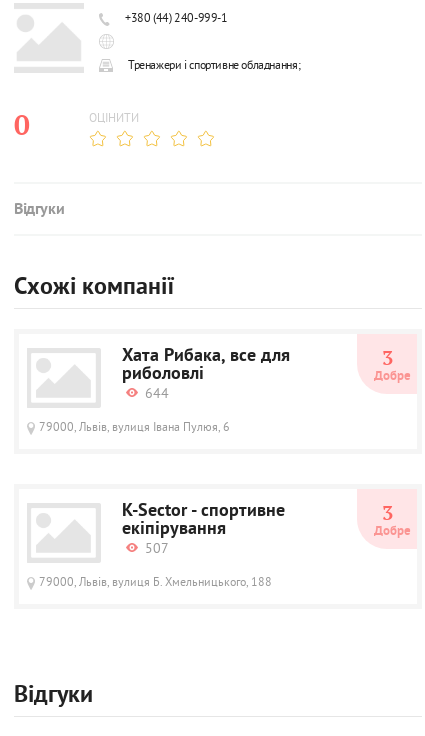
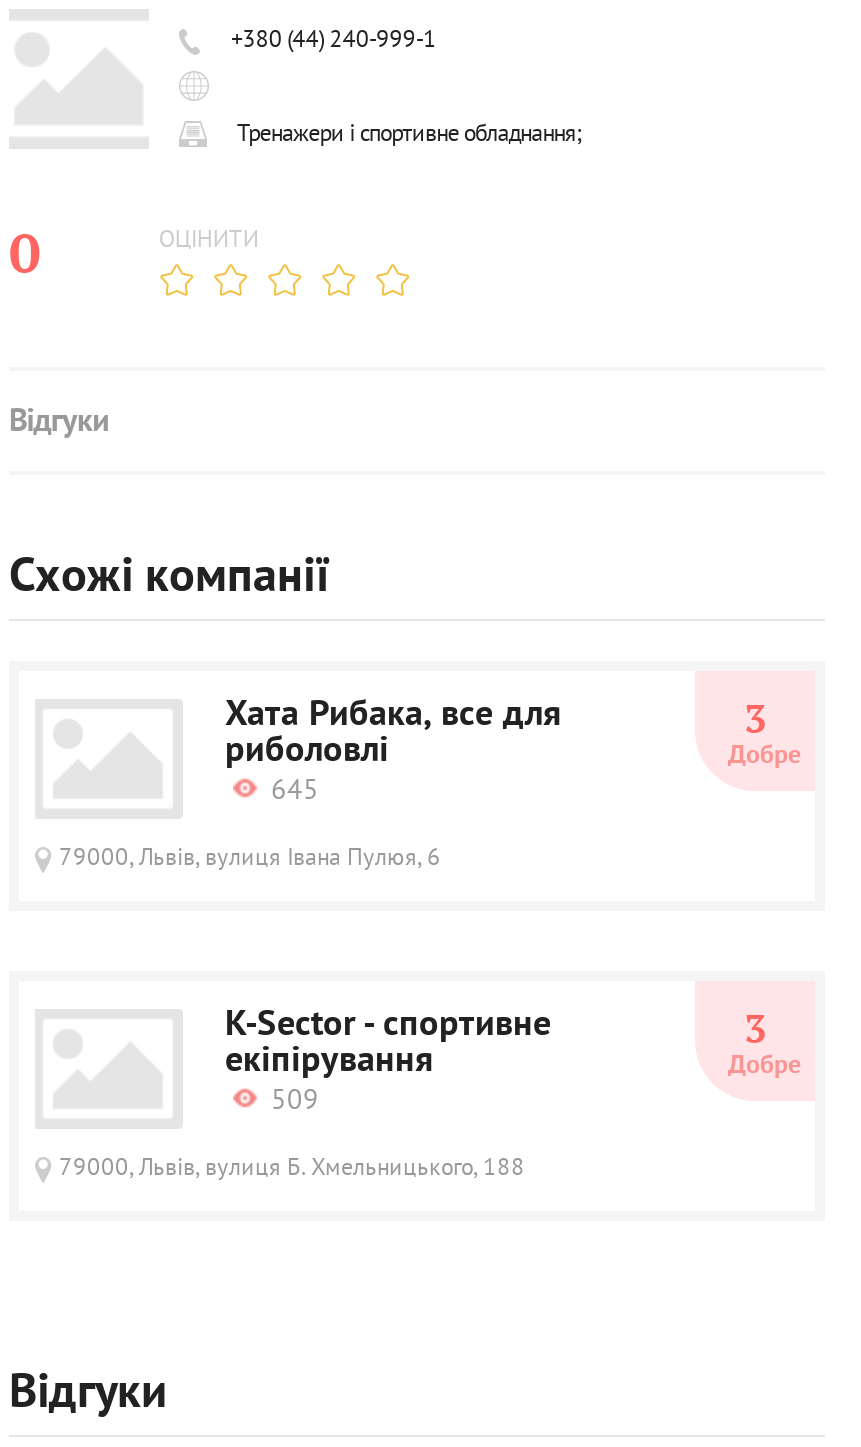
[145,384,169,402] 644 -> [271,771,319,807] 645
[145,539,169,557] 507 -> [271,1081,319,1117] 509

